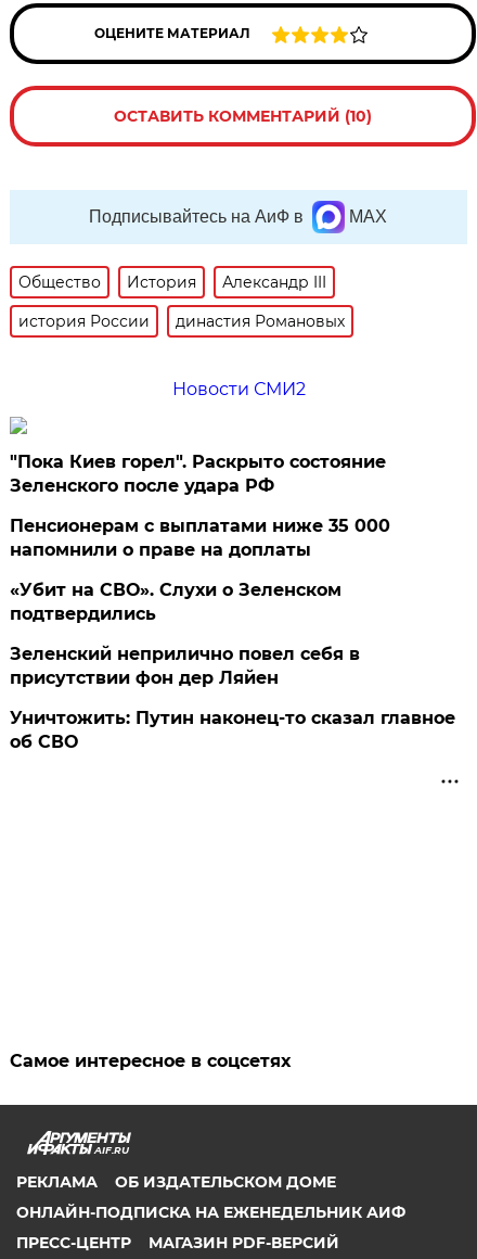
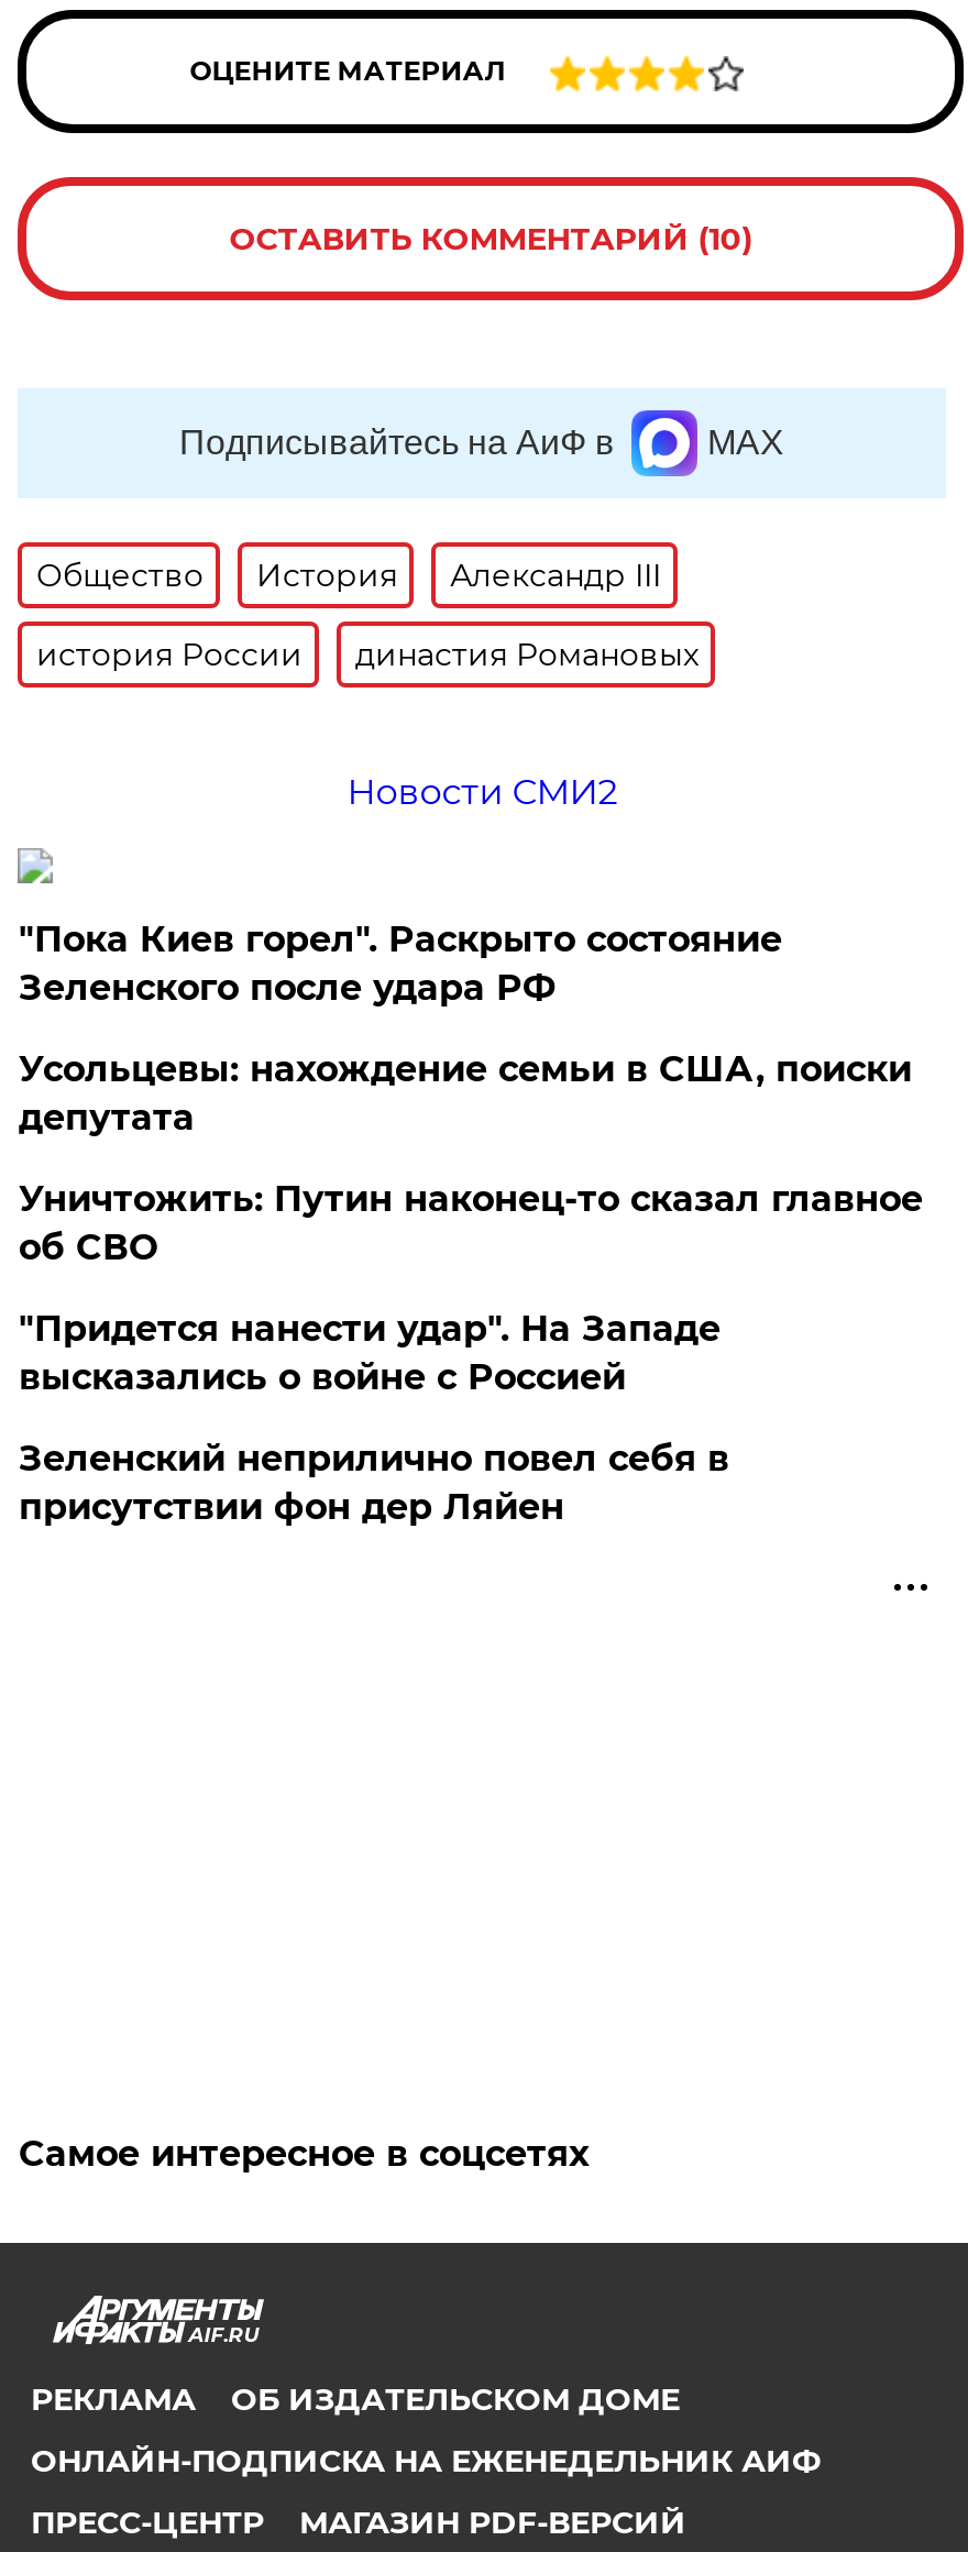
[10,516,391,624] Пенсионерам с выплатами ниже 35 000 | напомнили о праве на доплаты | «Убит на СВО». Слухи о Зеленском | подтвердились -> [18,1049,912,1399] Усольцевы: нахождение семьи в США, поиски | депутата | "Придется нанести удар". На Западе | высказались о войне с Россией
moved [10,644,360,688] -> [18,1438,729,1528]: Зеленский неприлично повел cебя в | присутствии фон дер Ляйен
moved [10,708,456,752] -> [18,1179,923,1269]: Уничтожить: Путин наконец-то сказал главное | об СВО

